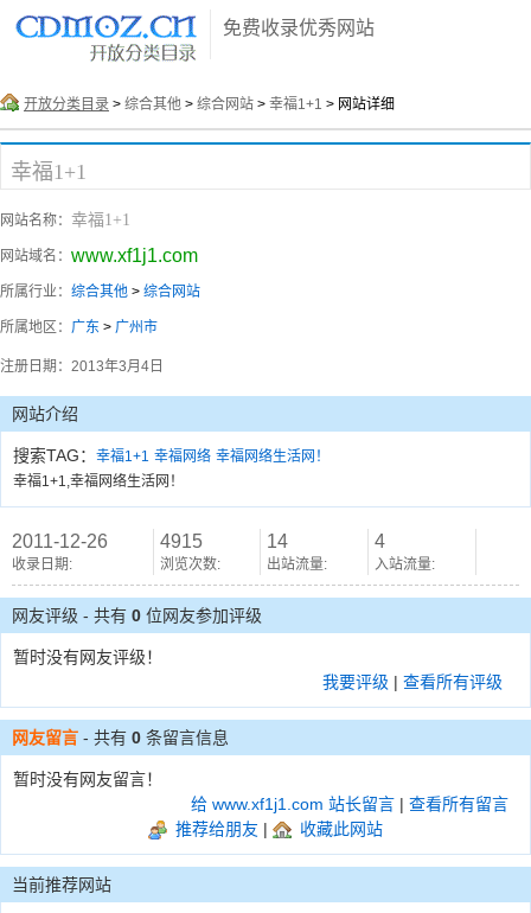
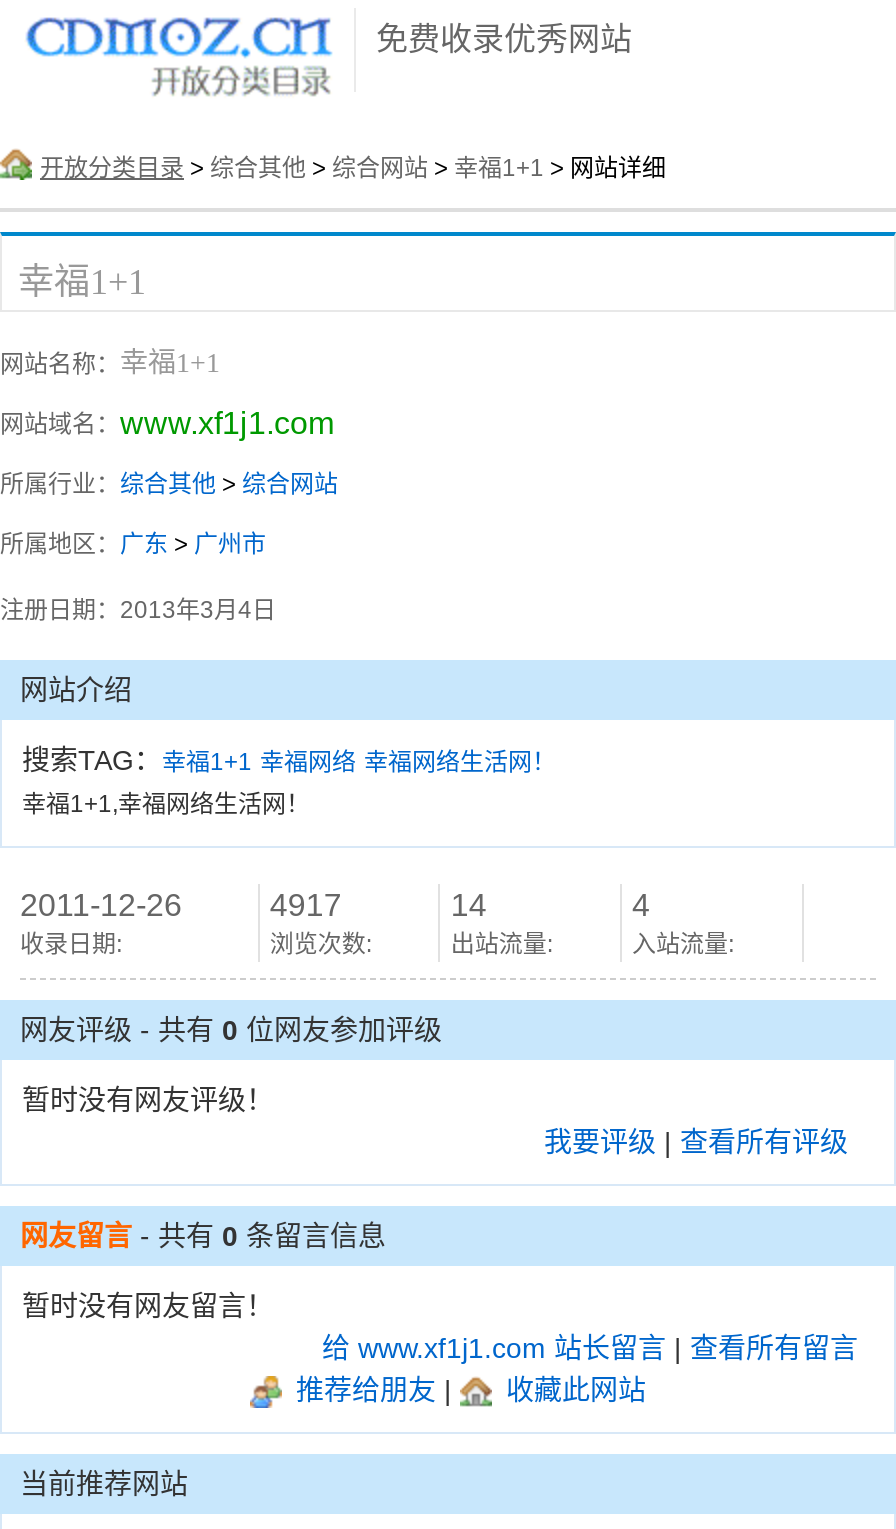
[160,531,202,551] 4915 -> [270,888,342,922] 4917

